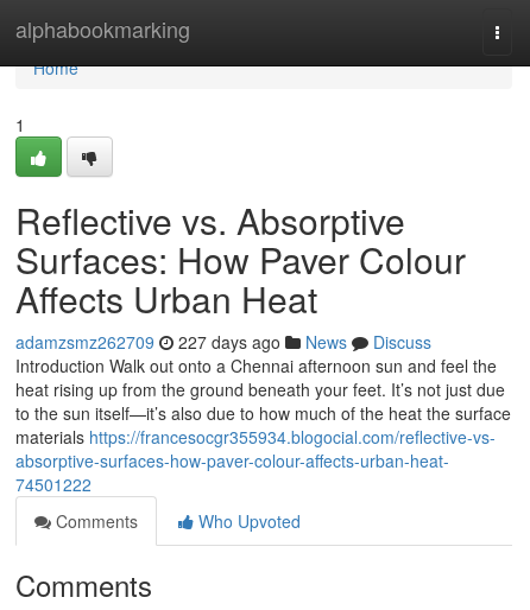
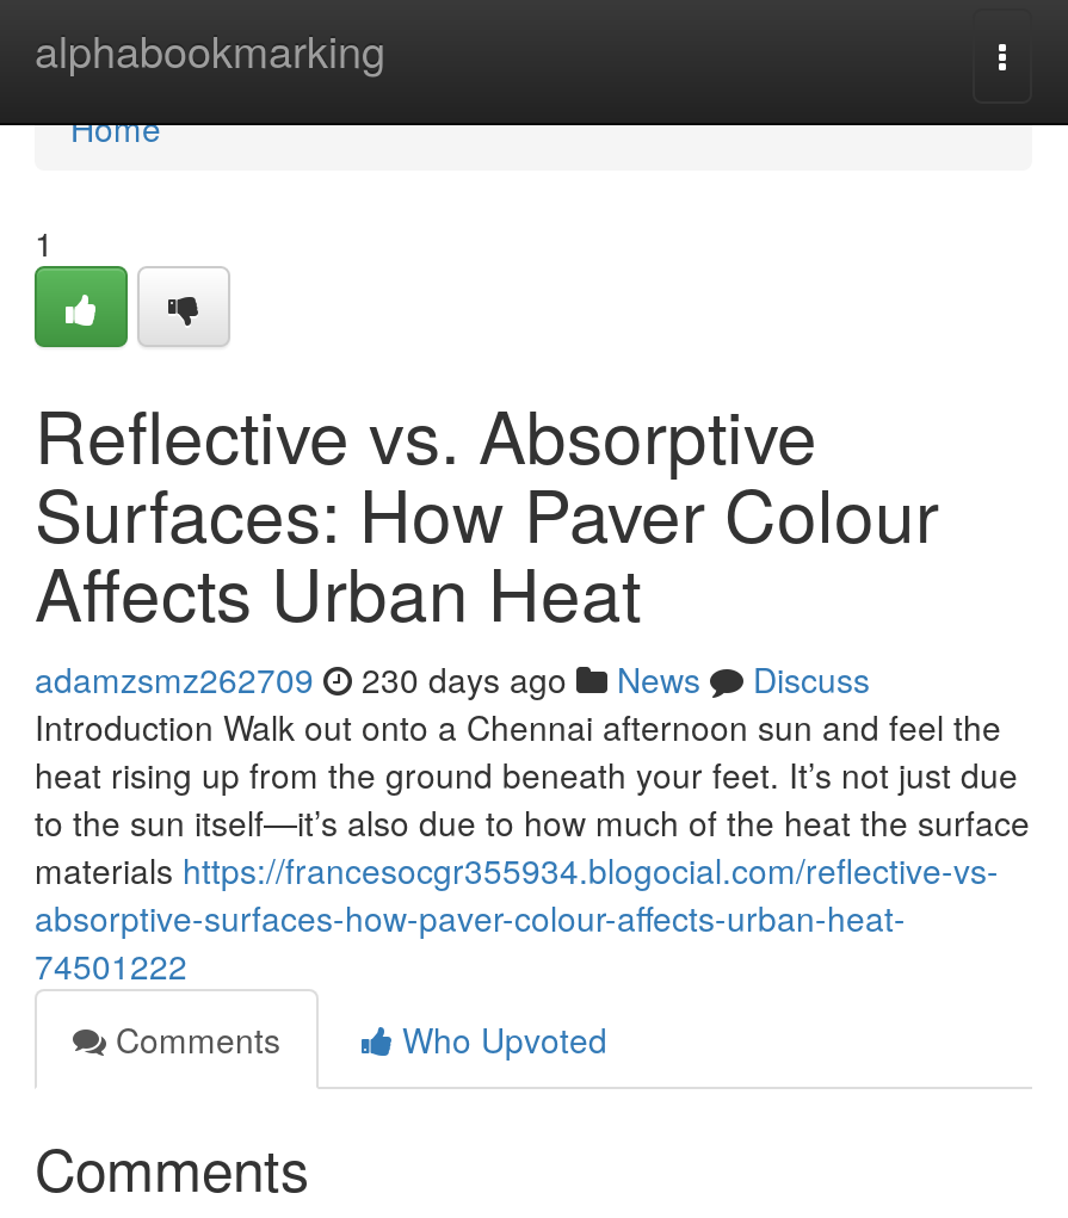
[15,330,431,354] adamzsmz262709 227 days ago News Discuss -> [35,655,870,703] adamzsmz262709 230 days ago News Discuss

